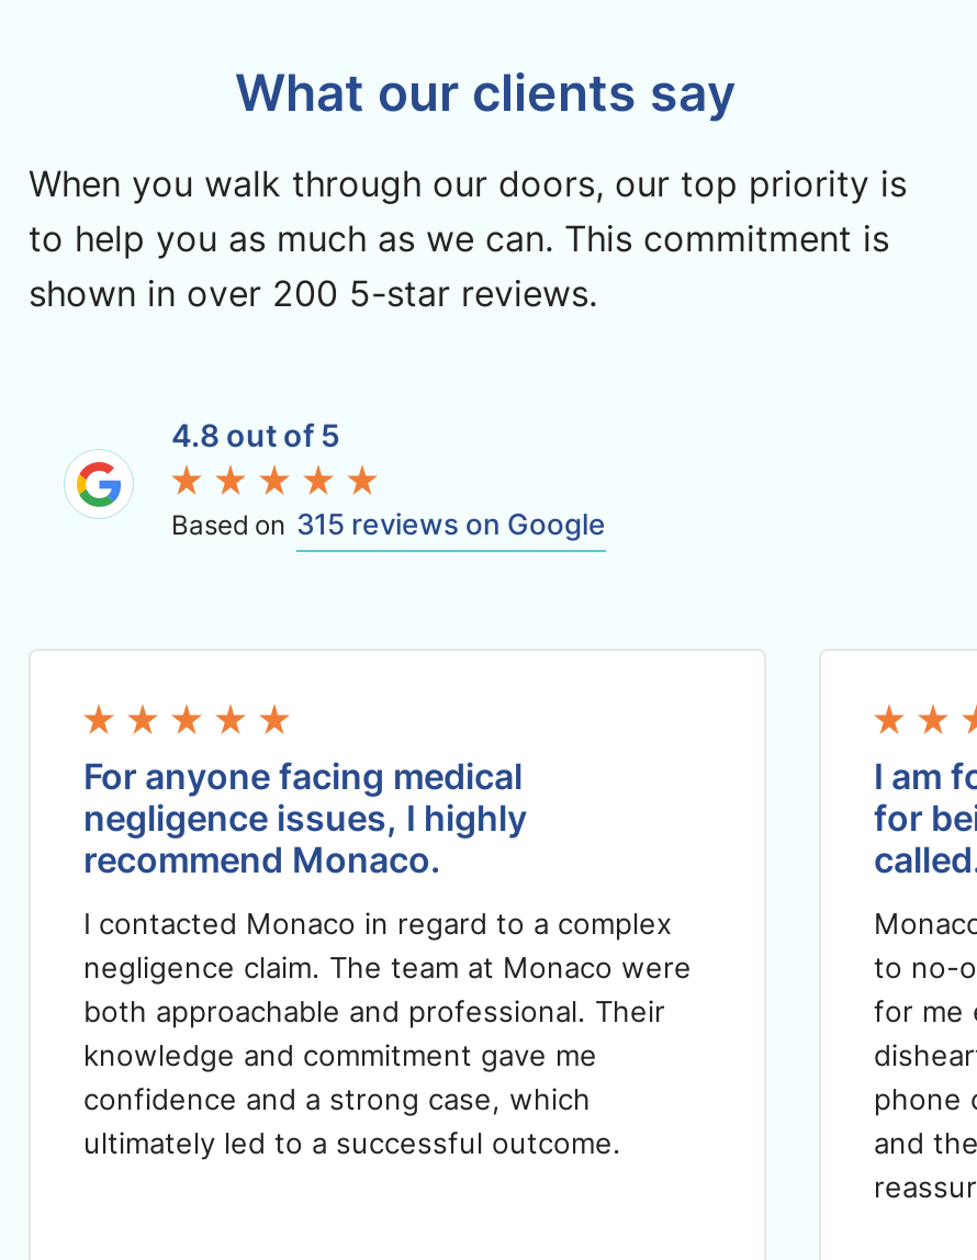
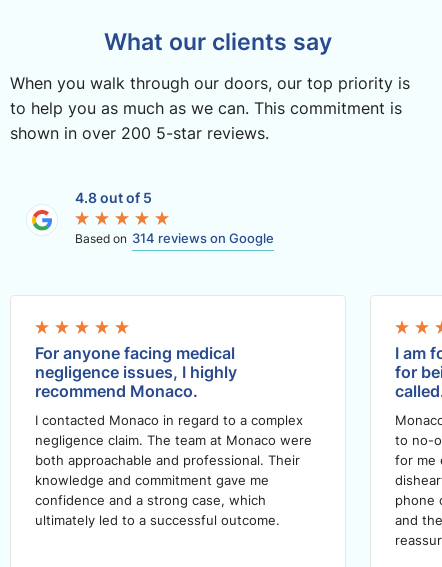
[171,503,606,543] Based on 315 reviews on Google -> [75,229,274,247] Based on 314 reviews on Google

